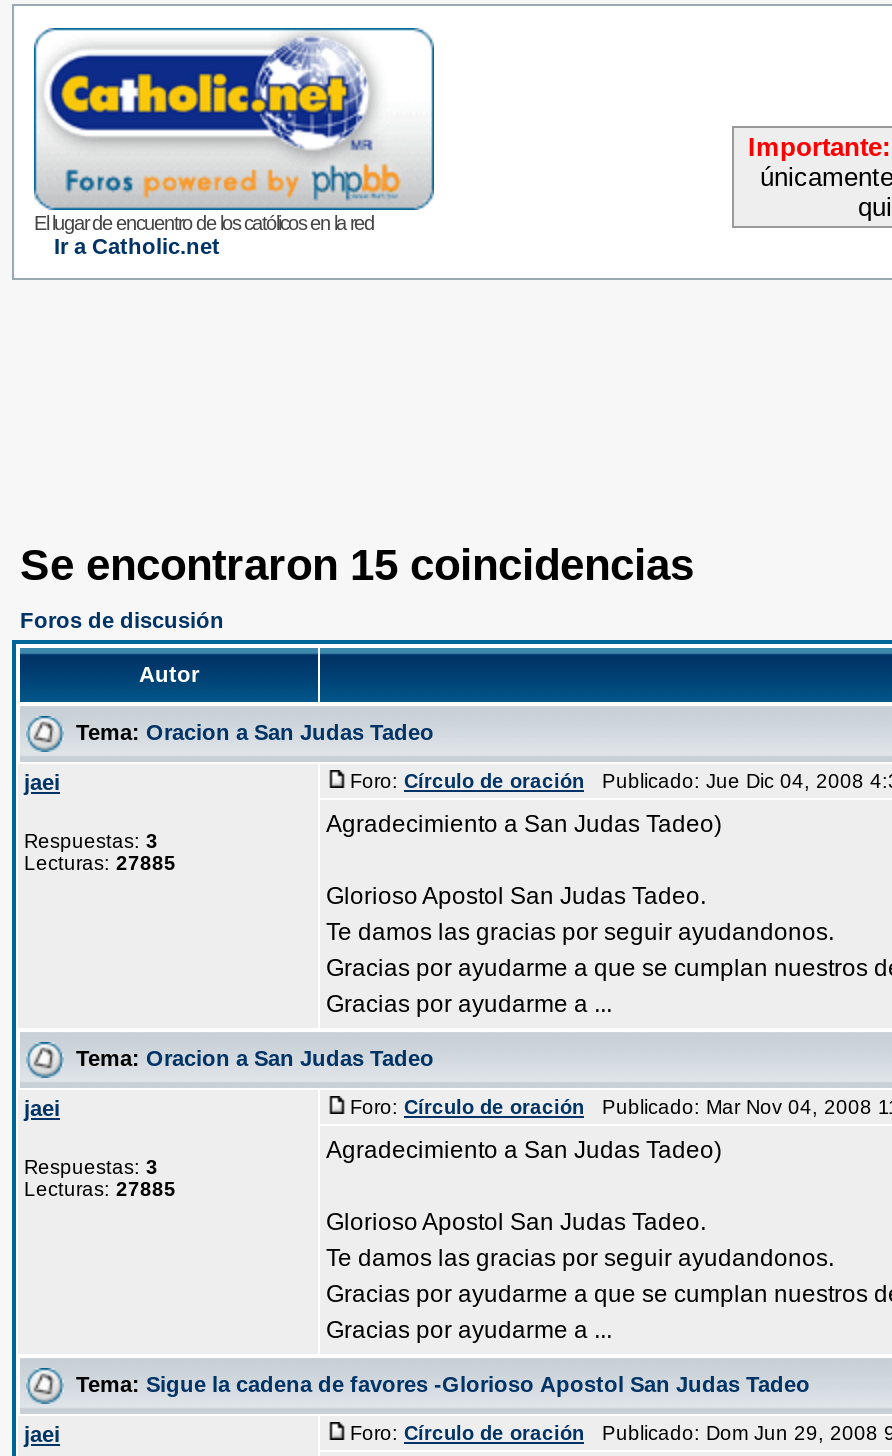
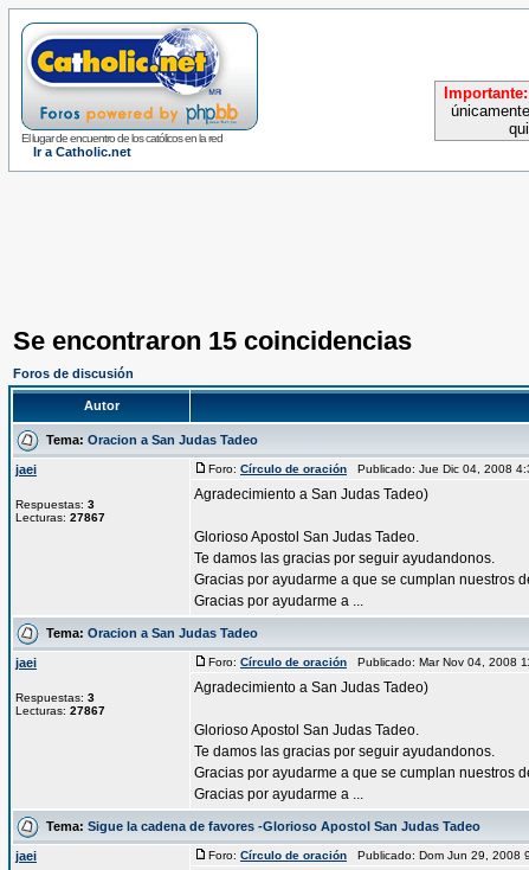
[24,852,176,874] Lecturas: 27885 -> [15,511,105,524] Lecturas: 27867
[24,1178,176,1200] Lecturas: 27885 -> [15,704,105,717] Lecturas: 27867

